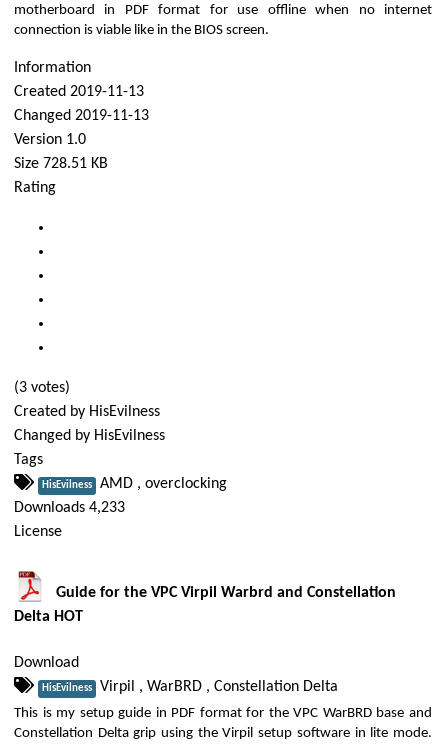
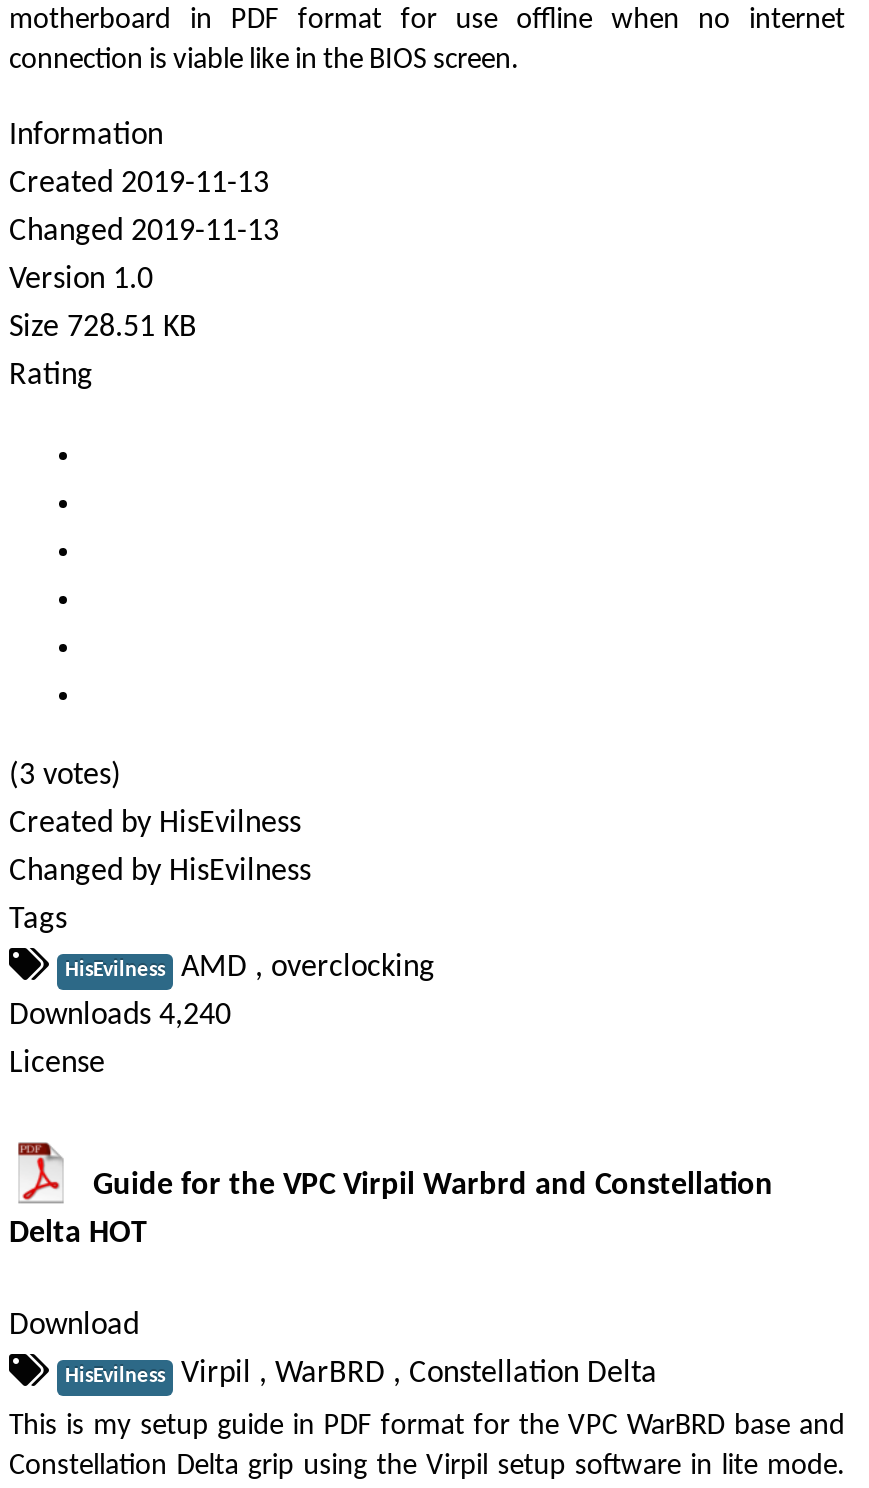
[14,500,125,516] Downloads 4,233 -> [9,1000,231,1032] Downloads 4,240

